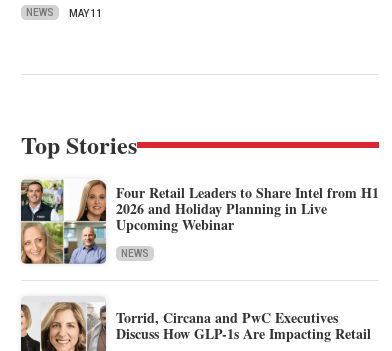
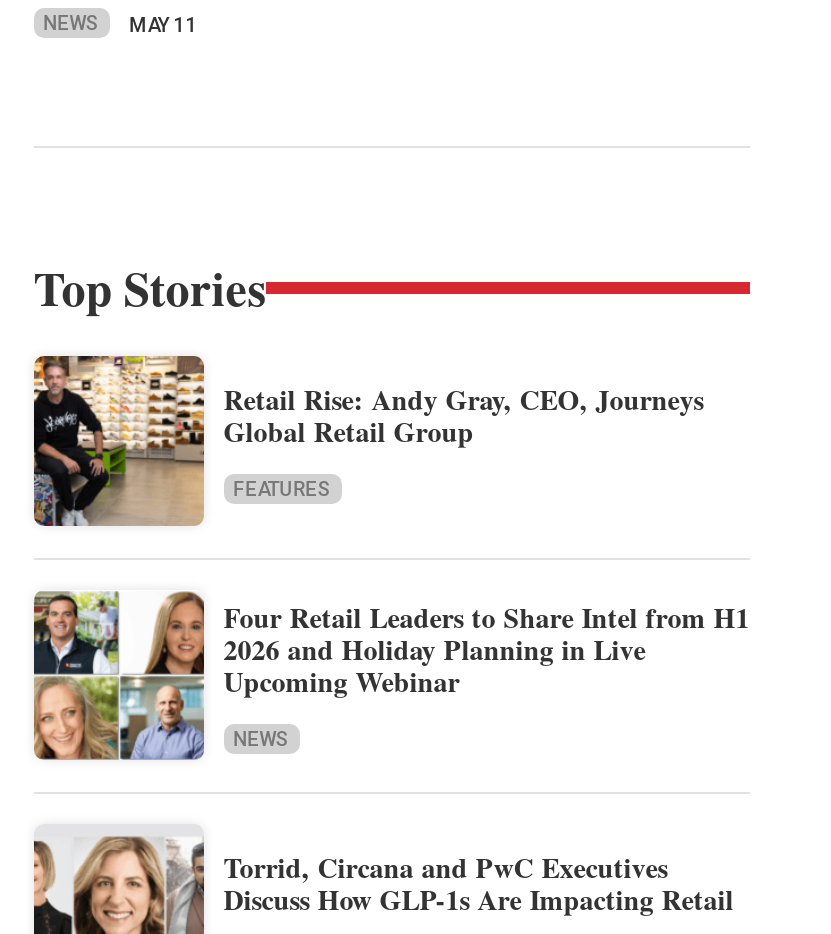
none -> [32,354,704,526] [image] | Retail Rise: Andy Gray, CEO, Journeys | Global Retail Group | FEATURES

